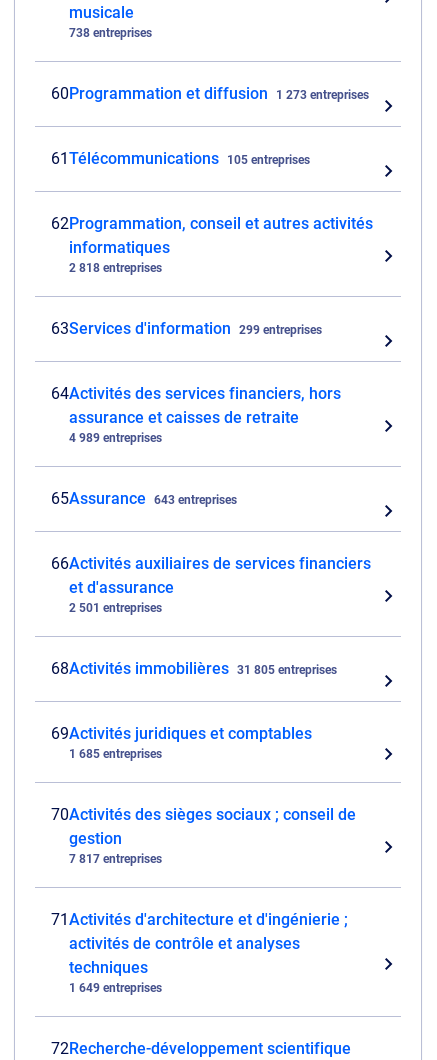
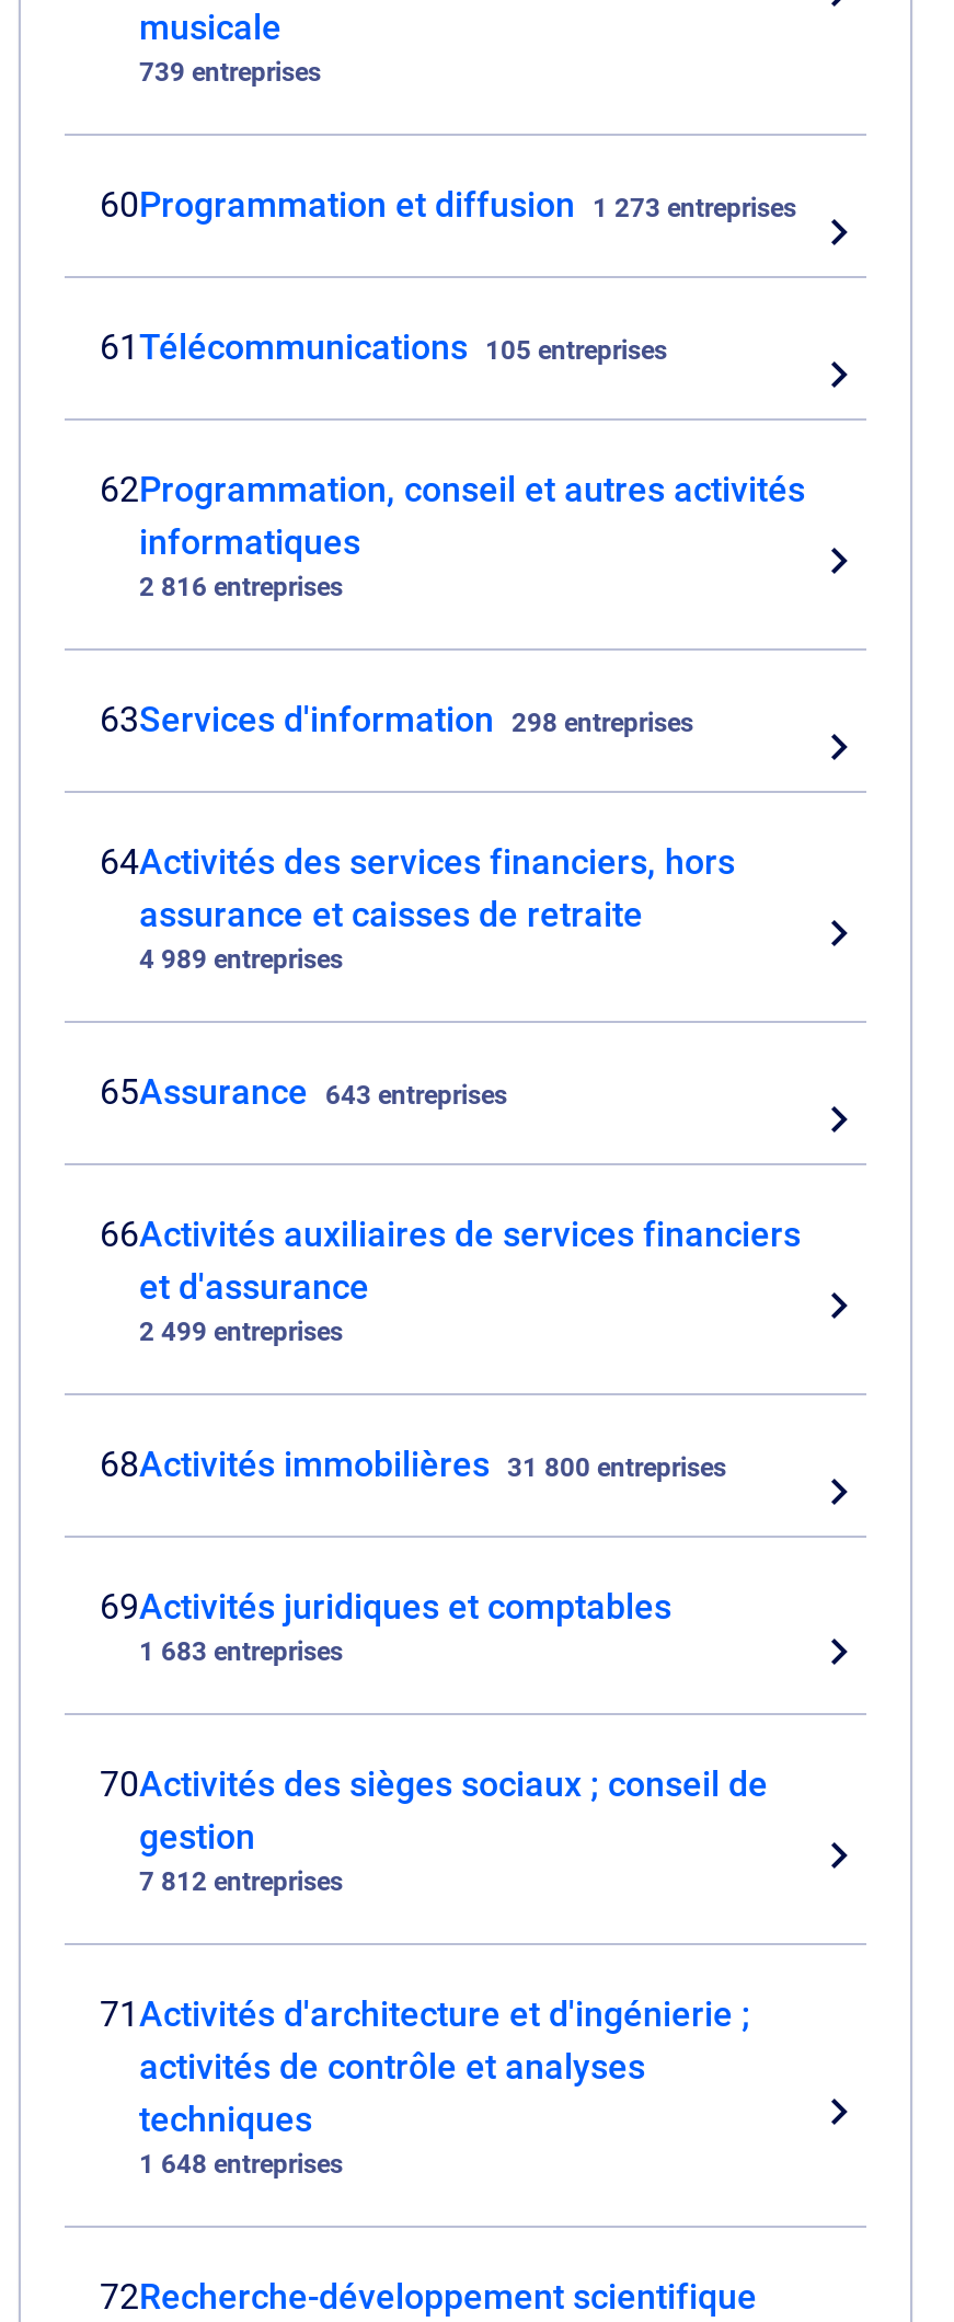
[69,26,152,40] 738 entreprises -> [139,57,321,88] 739 entreprises
[69,261,162,275] 2 818 entreprises -> [139,572,343,602] 2 816 entreprises
[51,319,322,338] 63Services d'information 299 entreprises -> [100,699,693,740] 63Services d'information 298 entreprises
[69,601,162,615] 2 501 entreprises -> [139,1317,343,1347] 2 499 entreprises
[51,659,337,678] 68Activités immobilières 31 805 entreprises -> [100,1444,726,1485] 68Activités immobilières 31 800 entreprises
[69,747,162,761] 1 685 entreprises -> [139,1636,343,1667] 1 683 entreprises
[69,852,162,866] 7 817 entreprises -> [139,1866,343,1897] 7 812 entreprises
[69,981,162,995] 1 649 entreprises -> [139,2149,343,2180] 1 648 entreprises

